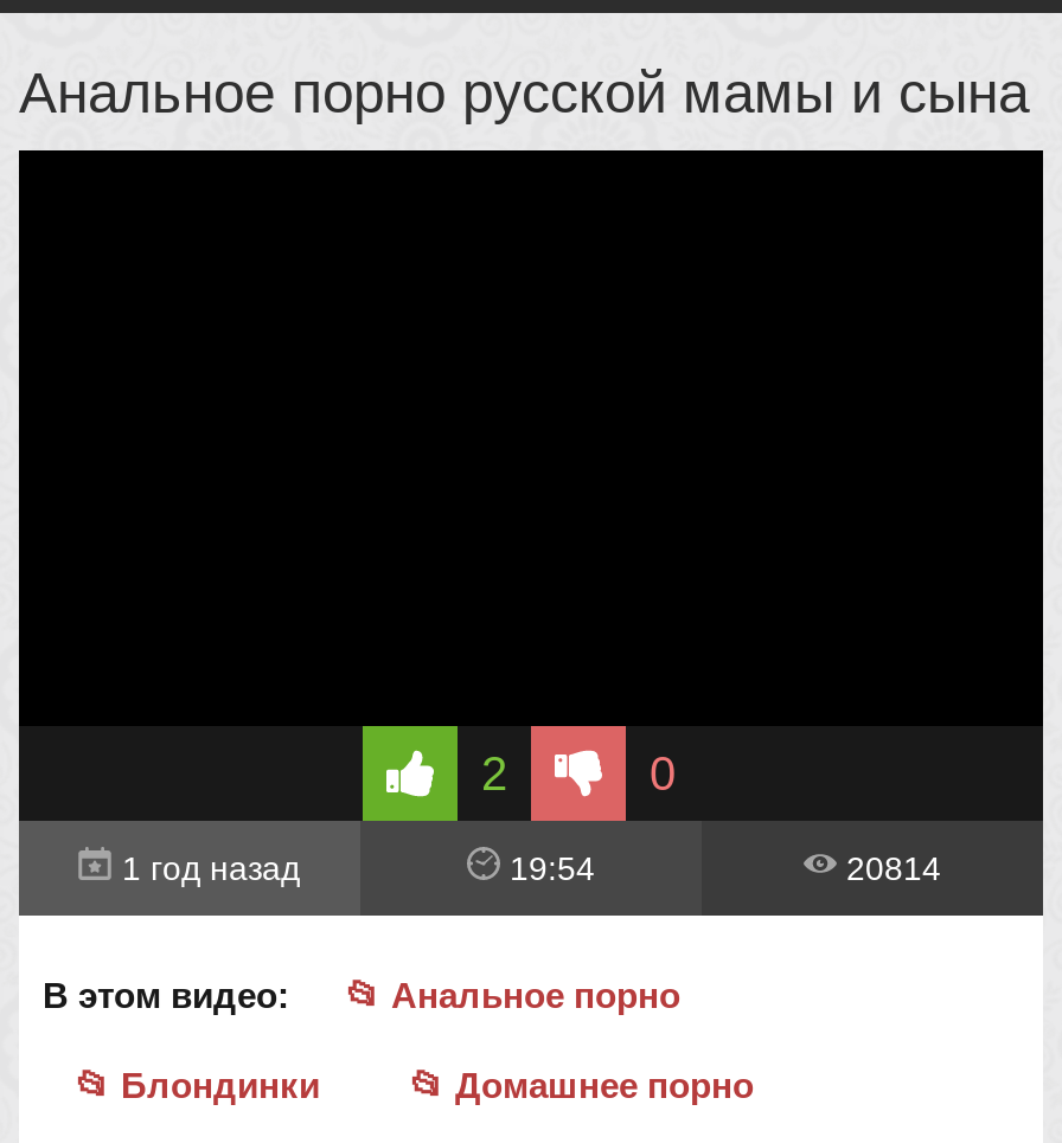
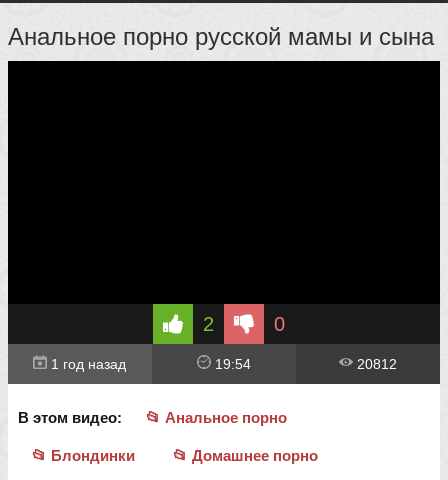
[837,849,941,887] 20814 -> [353,356,397,372] 20812

